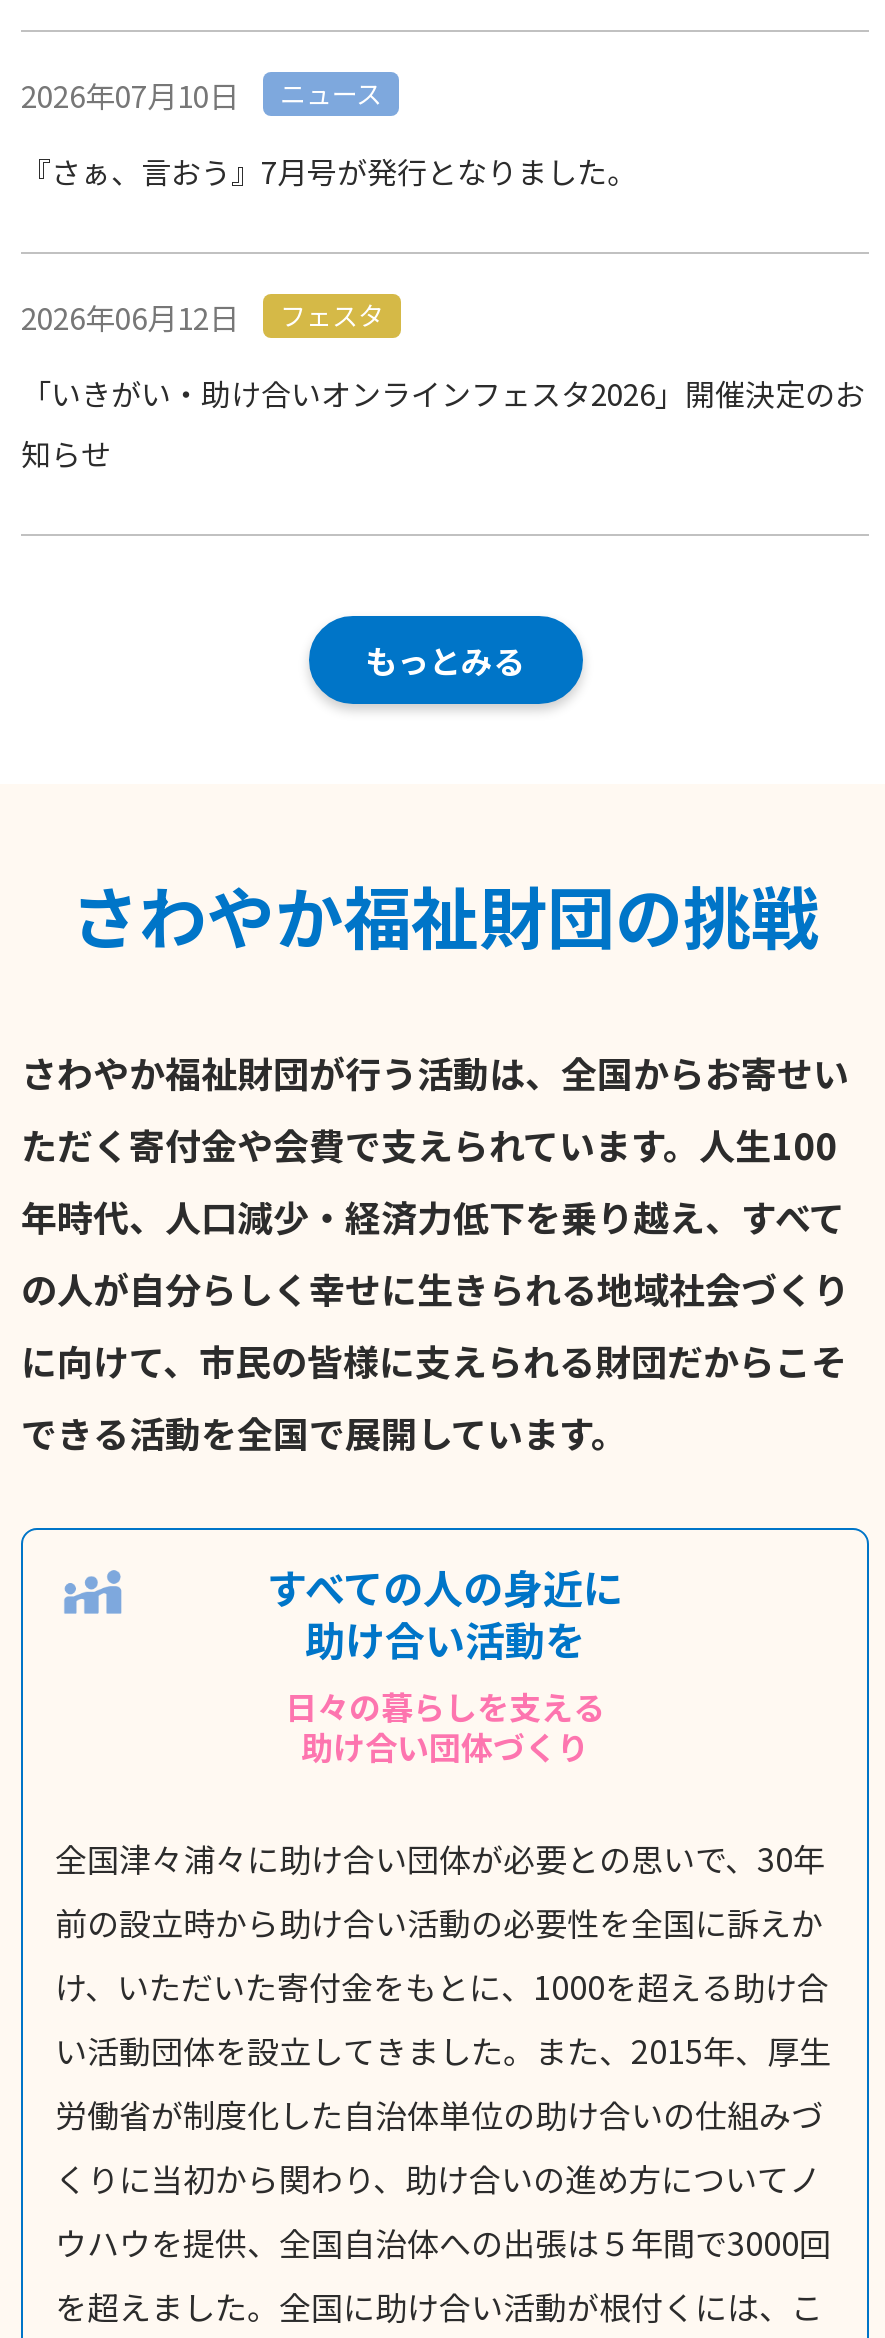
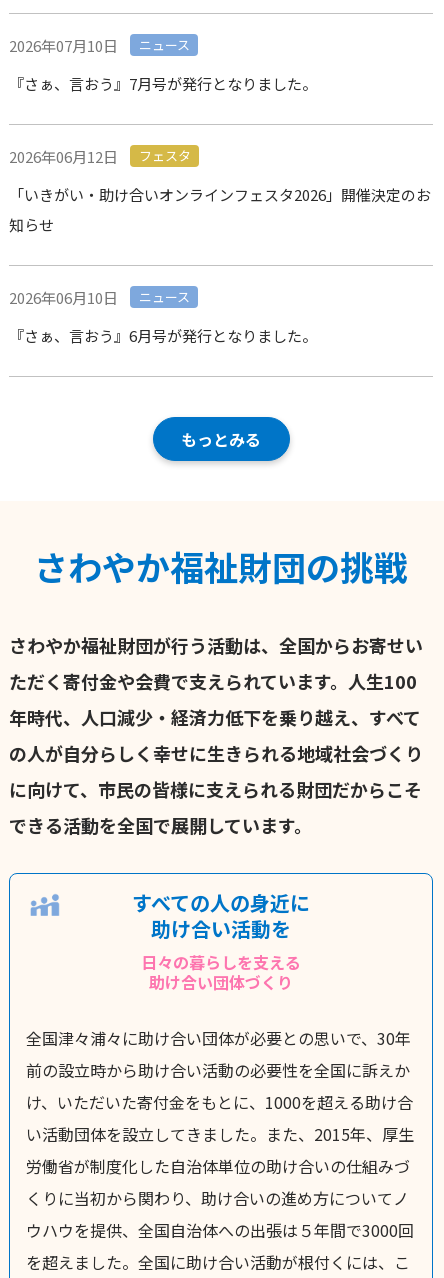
none -> [9,287,317,346] 2026年06月10日 | ニュース | 『さぁ、言おう』6月号が発行となりました。

